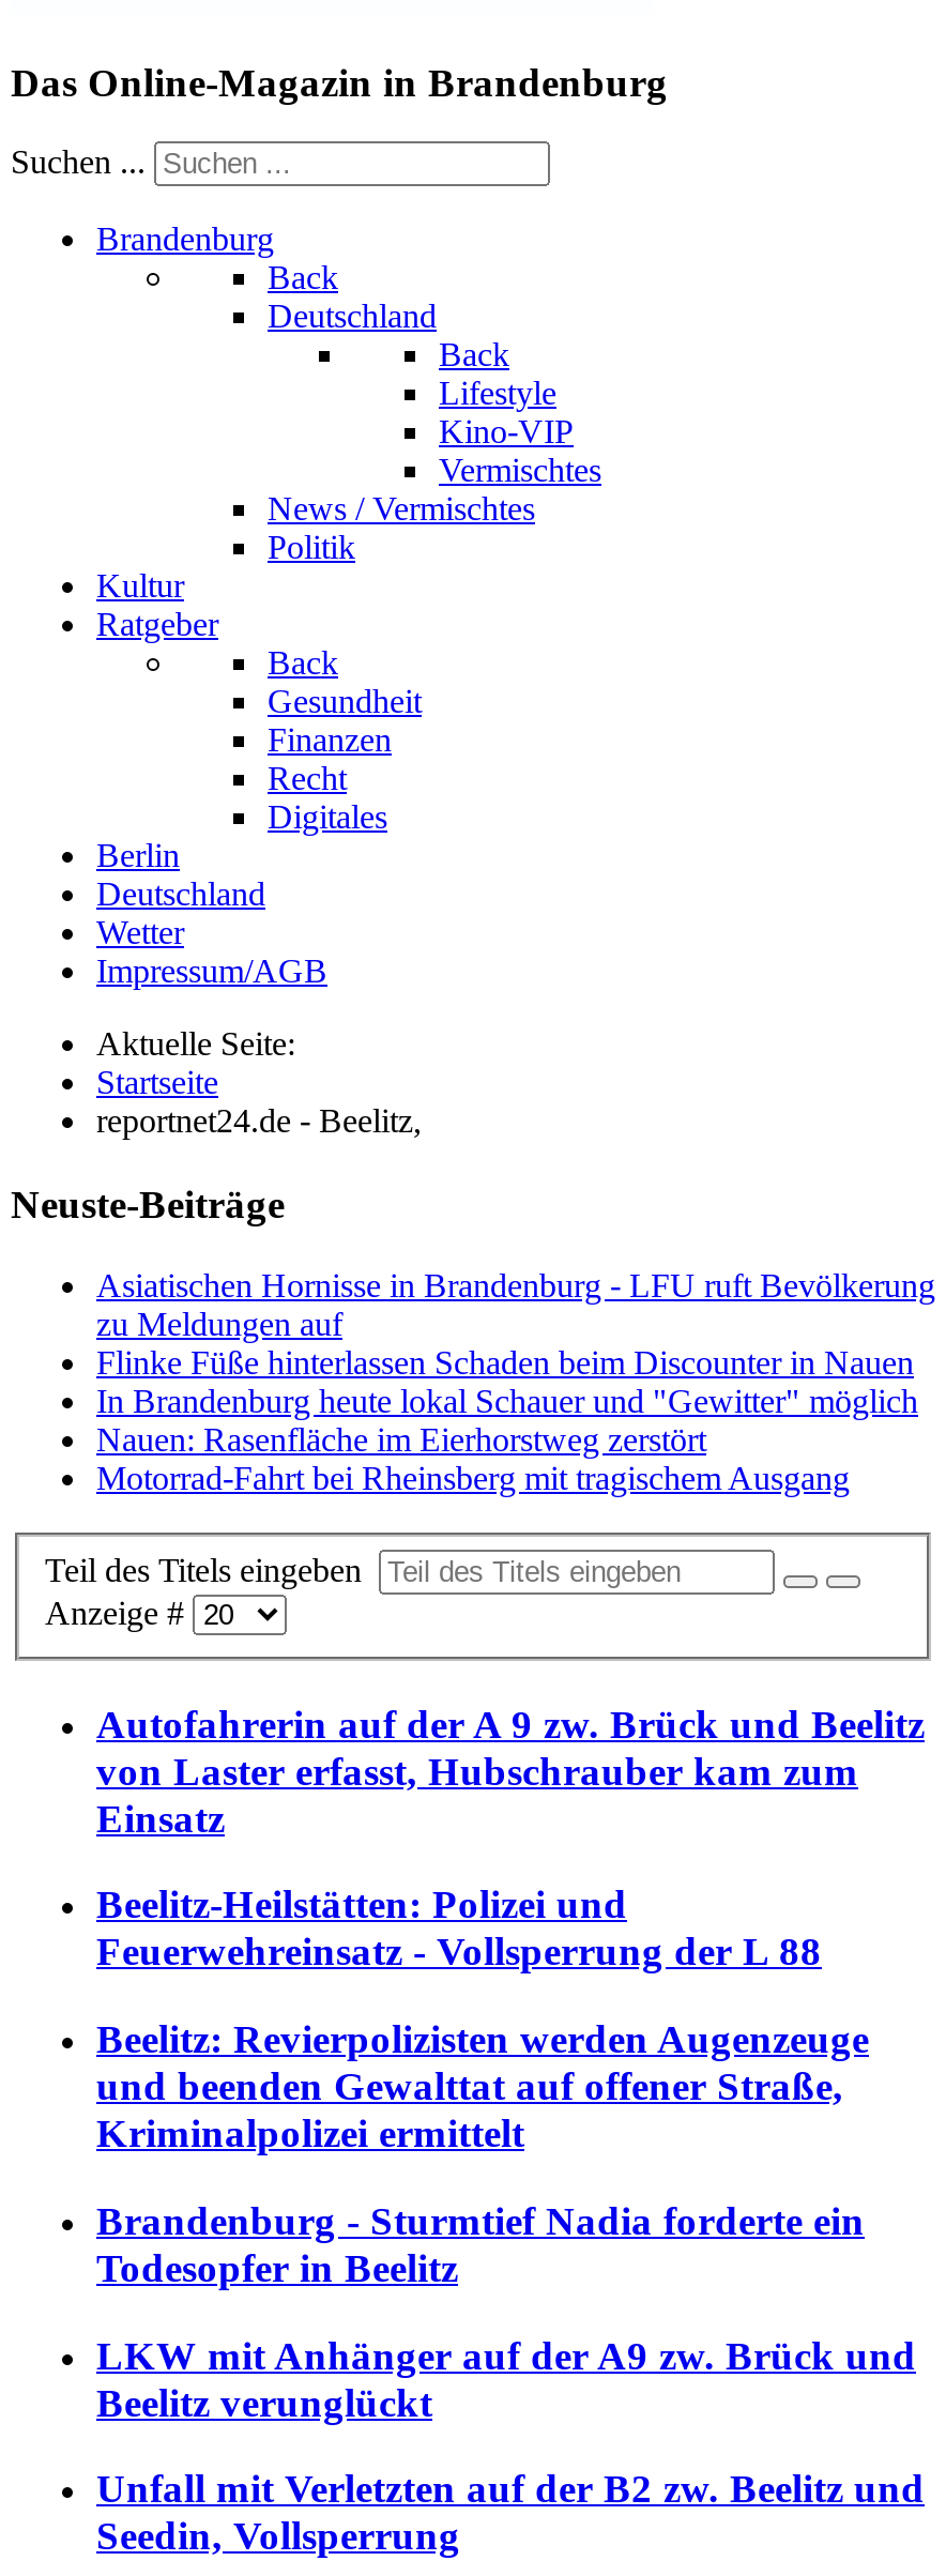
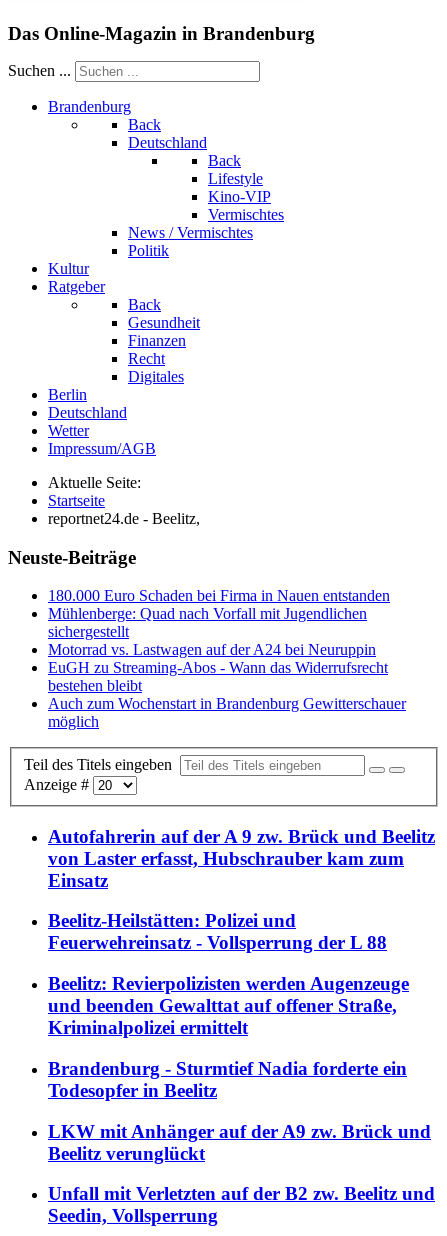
[96,1268,935,1497] Asiatischen Hornisse in Brandenburg - LFU ruft Bevölkerung | zu Meldungen auf | Flinke Füße hinterlassen Schaden beim Discounter in Nauen | In Brandenburg heute lokal Schauer und "Gewitter" möglich | Nauen: Rasenfläche im Eierhorstweg zerstört | Motorrad-Fahrt bei Rheinsberg mit tragischem Ausgang -> [48,587,406,730] 180.000 Euro Schaden bei Firma in Nauen entstanden | Mühlenberge: Quad nach Vorfall mit Jugendlichen | sichergestellt | Motorrad vs. Lastwagen auf der A24 bei Neuruppin | EuGH zu Streaming-Abos - Wann das Widerrufsrecht | bestehen bleibt | Auch zum Wochenstart in Brandenburg Gewitterschauer | möglich

